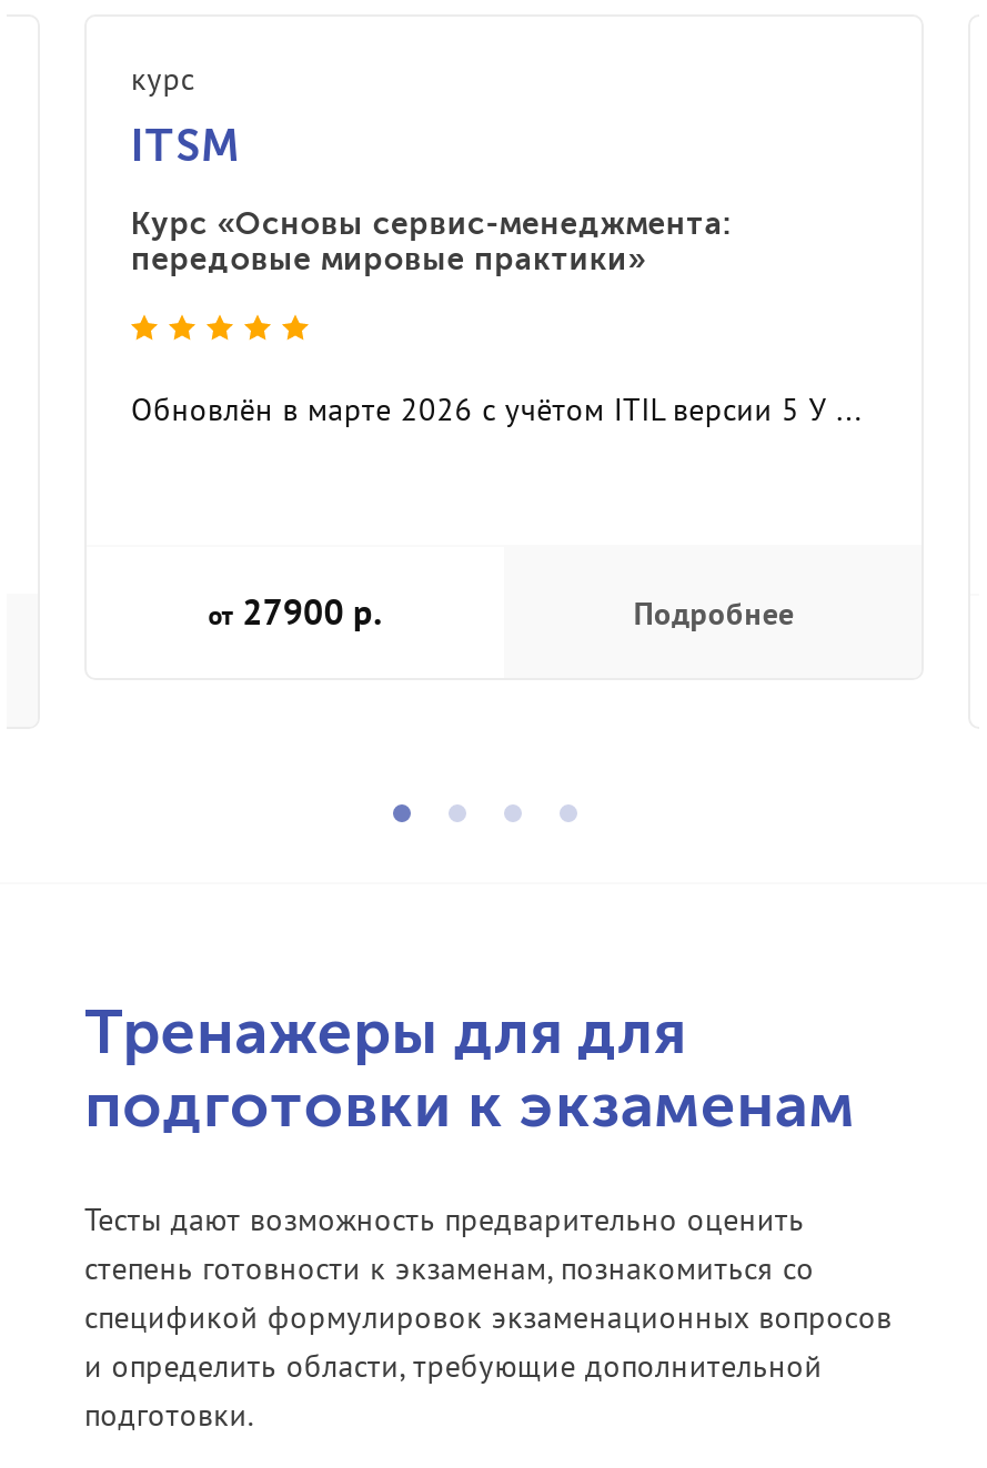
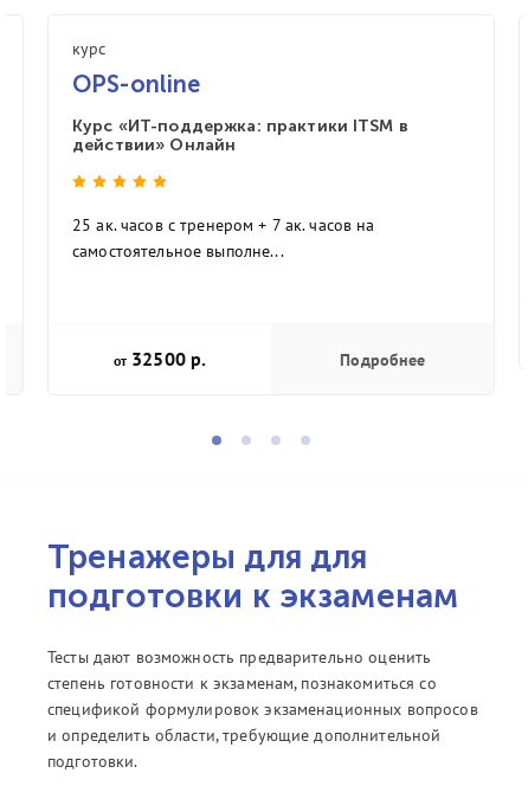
[131,119,239,172] ITSM -> [72,70,201,98] OPS-online
[131,206,732,279] Курс «Основы сервис-менеджмента: | передовые мировые практики» -> [72,116,408,155] Курс «ИТ-поддержка: практики ITSM в | действии» Онлайн
[131,390,862,430] Обновлён в марте 2026 с учётом ITIL версии 5 У ... -> [72,214,375,262] 25 ак. часов с тренером + 7 ак. часов на | самостоятельное выполне...
[208,590,383,634] от 27900 р. -> [113,347,206,371] от 32500 р.
moved [634,593,794,633] -> [340,349,426,370]: Подробнее

